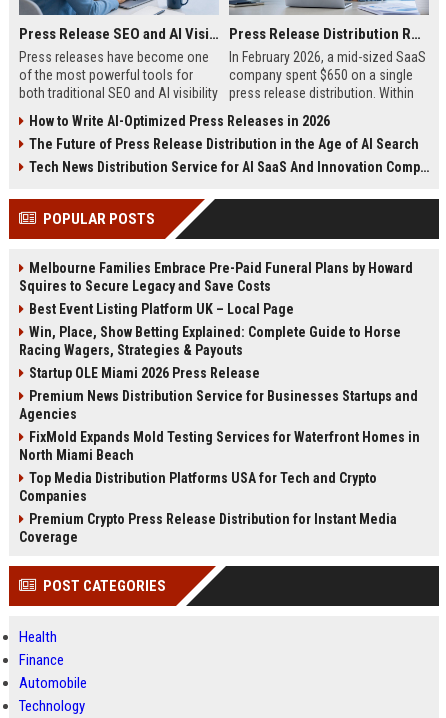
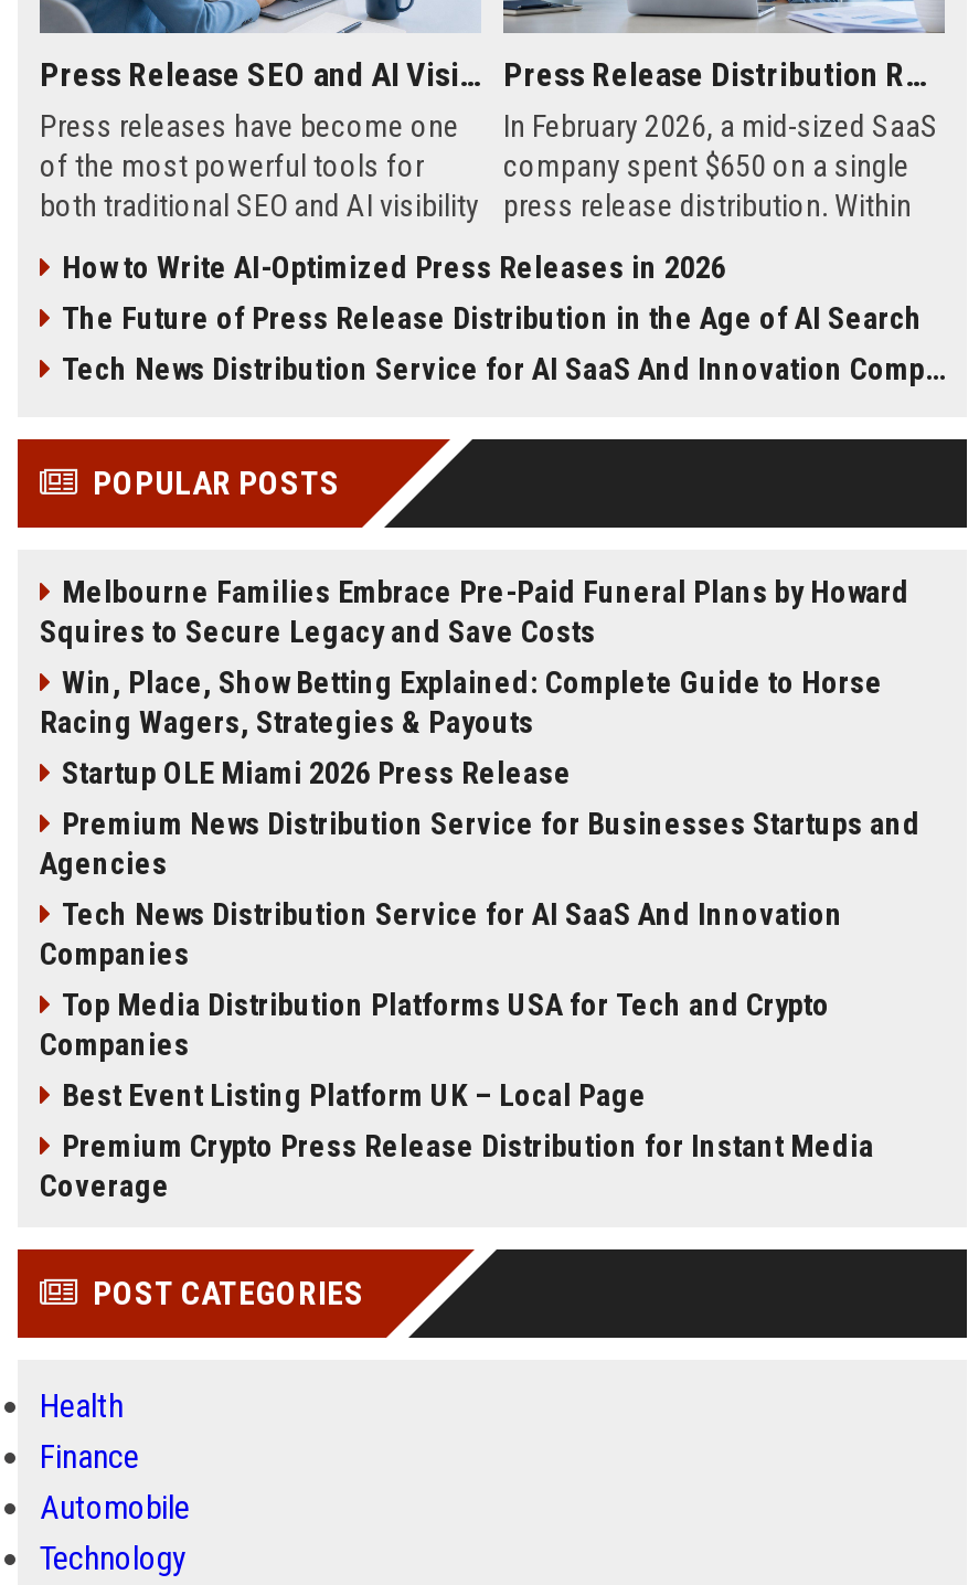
moved [29,301,294,317] -> [62,1077,647,1113]: Best Event Listing Platform UK – Local Page
moved [19,324,418,422] -> [40,664,921,881]: Win, Place, Show Betting Explained: Complete Guide to Horse | Racing Wagers, Strategies & Payouts | Startup OLE Miami 2026 Press Release | Premium News Distribution Service for Businesses Startups and | Agencies
[19,429,420,463] FixMold Expands Mold Testing Services for Waterfront Homes in | North Miami Beach -> [40,896,843,971] Tech News Distribution Service for AI SaaS And Innovation | Companies
moved [19,470,377,504] -> [40,987,830,1062]: Top Media Distribution Platforms USA for Tech and Crypto | Companies

